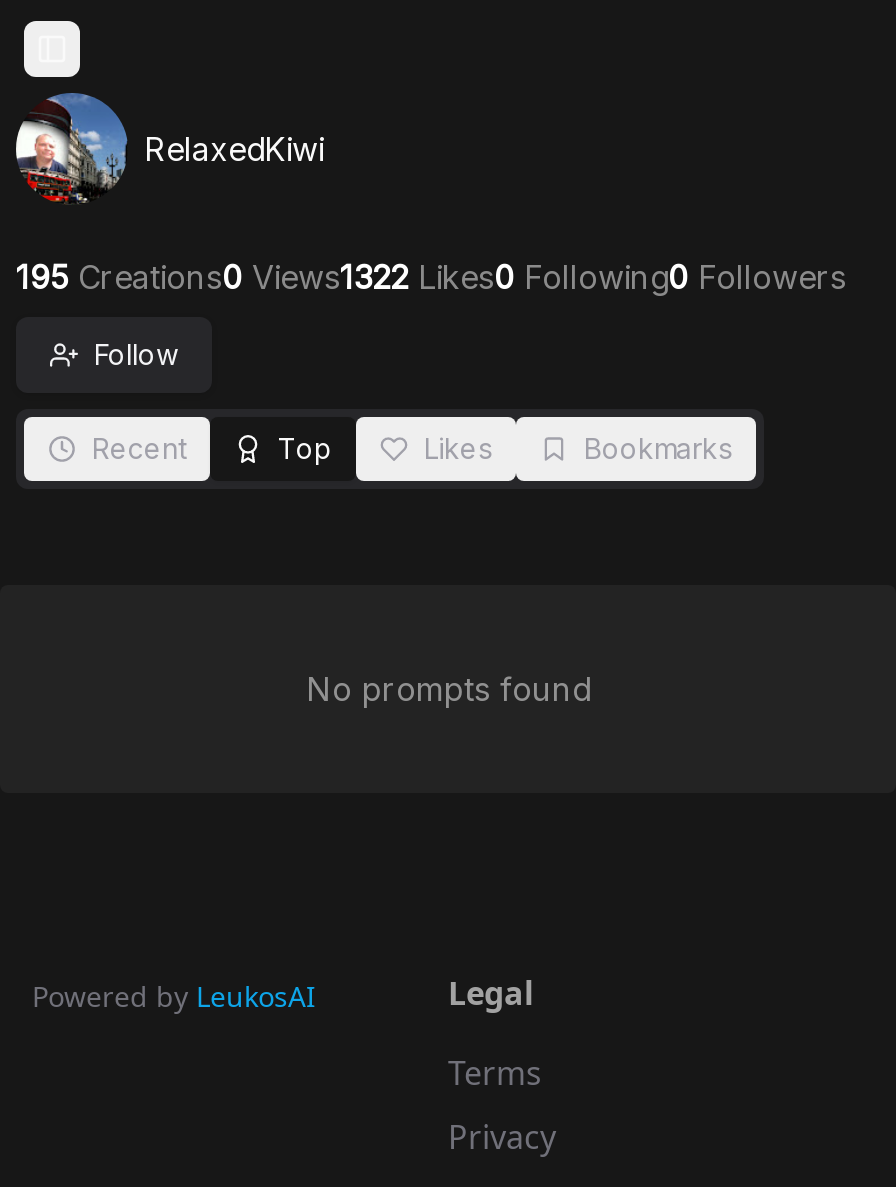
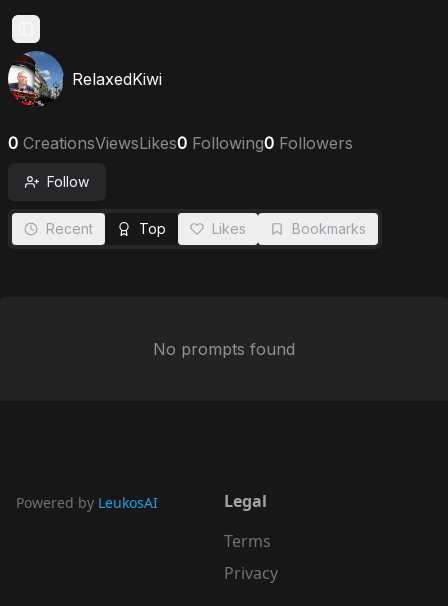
[16,257,846,297] 195 Creations0 Views1322 Likes0 Following0 Followers -> [8,133,353,153] 0 CreationsViewsLikes0 Following0 Followers

